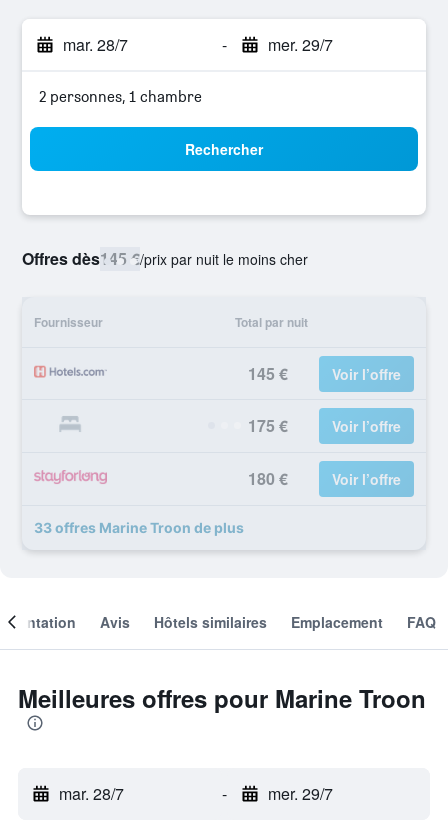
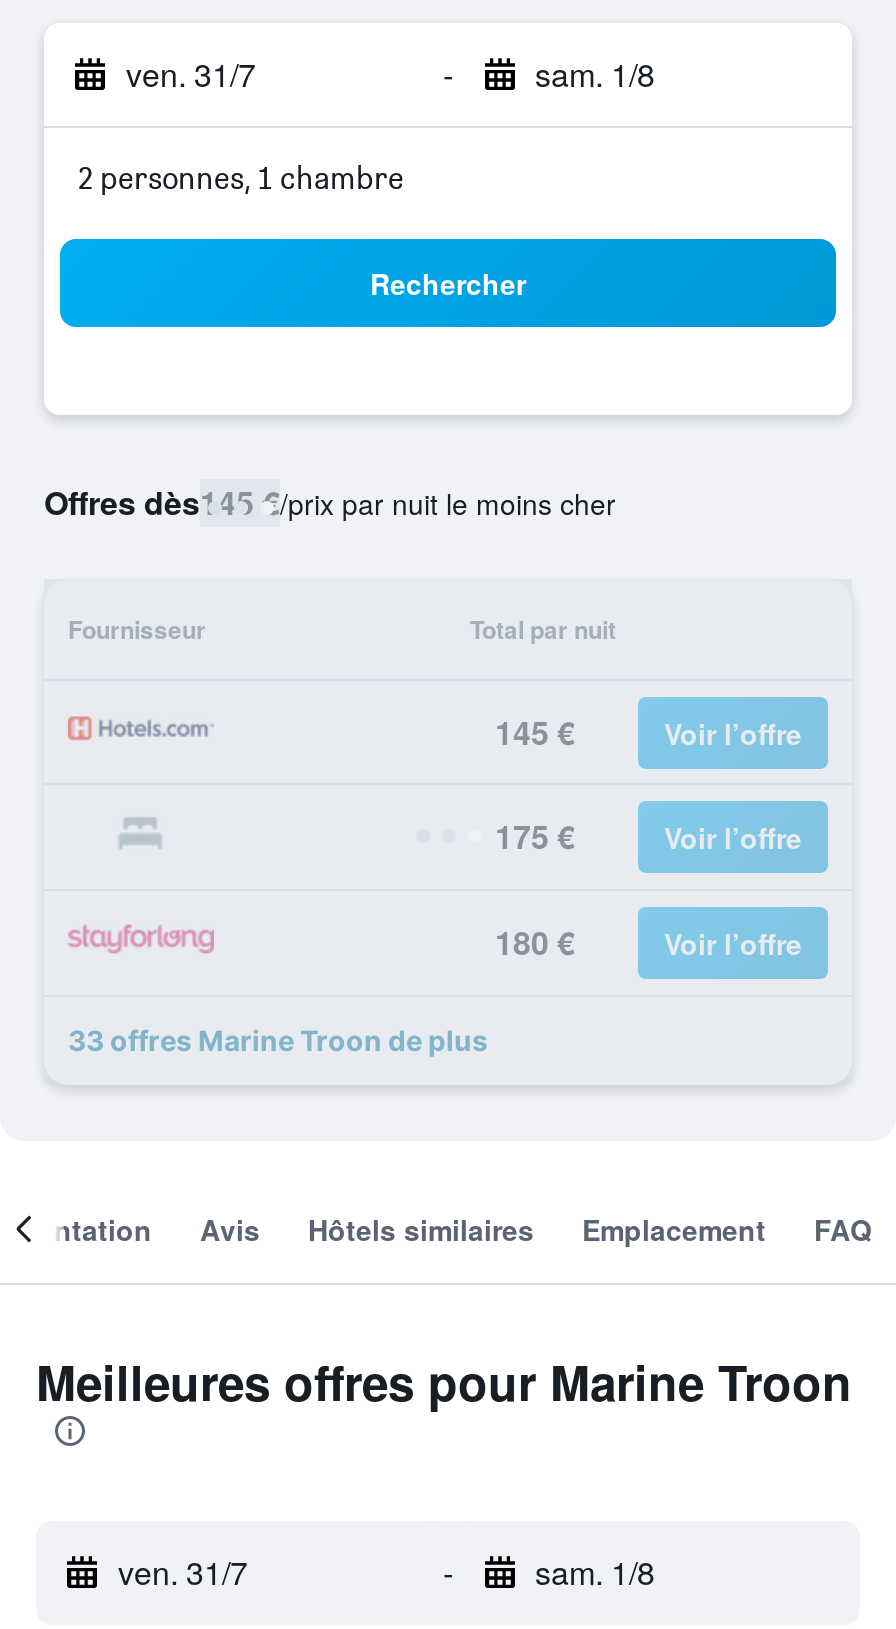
[63,33,128,56] mar. 28/7 -> [126,51,256,97] ven. 31/7
[267,33,332,56] mer. 29/7 -> [535,51,655,97] sam. 1/8
[59,782,124,805] mar. 28/7 -> [118,1549,248,1595] ven. 31/7
[267,782,332,805] mer. 29/7 -> [535,1549,655,1595] sam. 1/8

